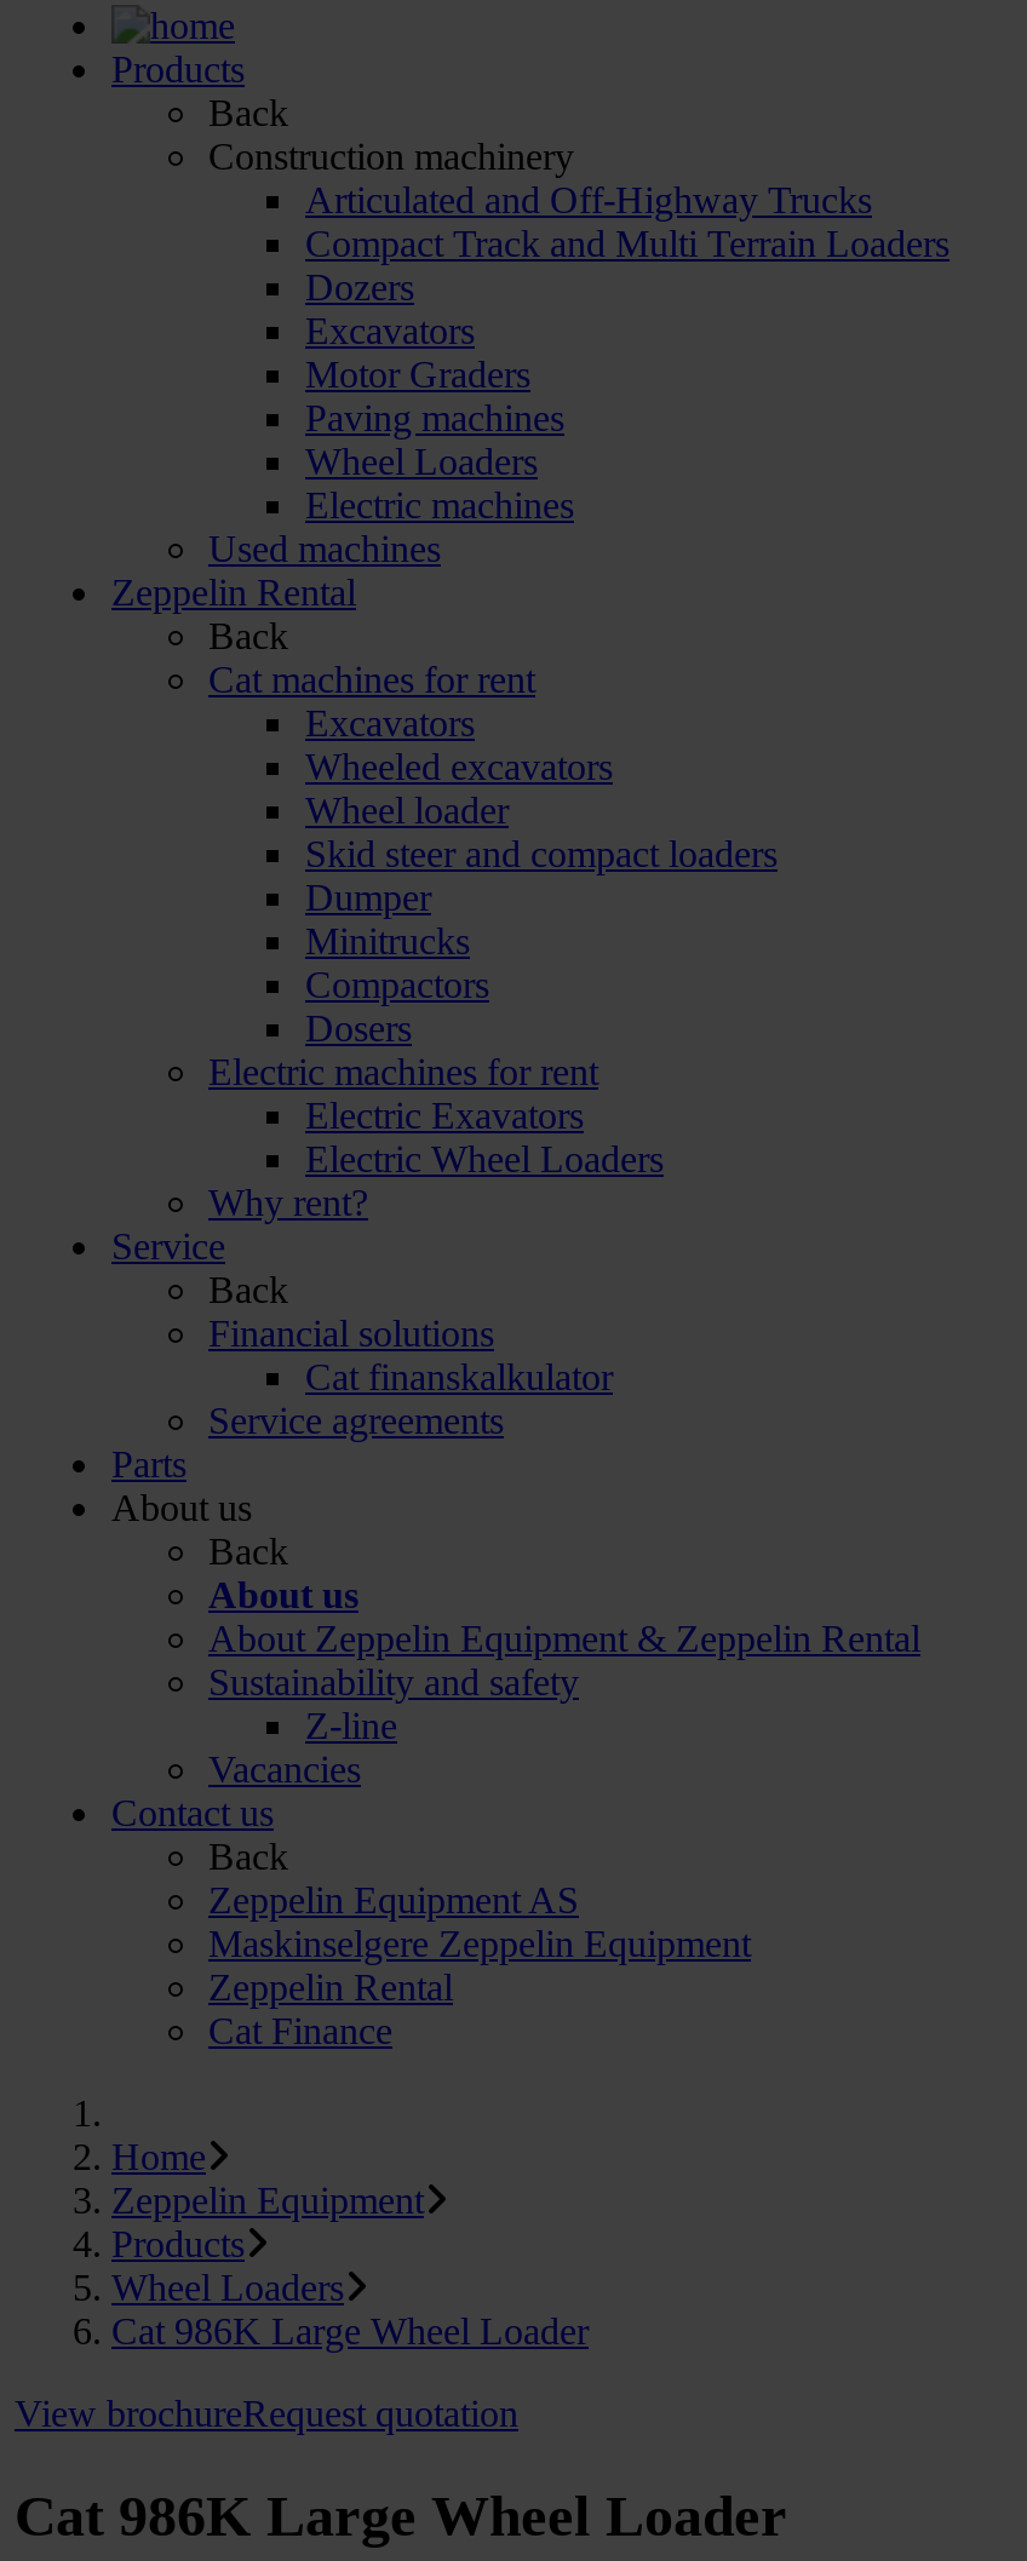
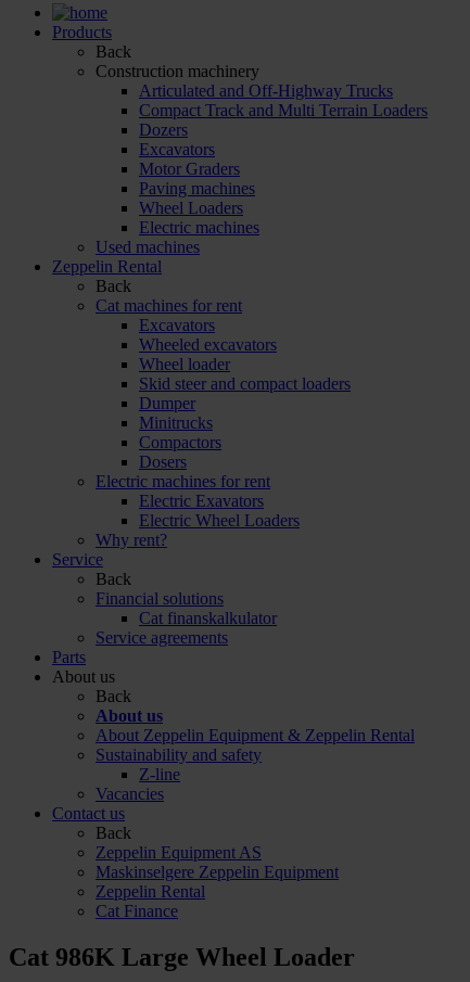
[15,2136,589,2434] Home | Zeppelin Equipment | Products | Wheel Loaders | Cat 986K Large Wheel Loader | View brochureRequest quotation -> none

